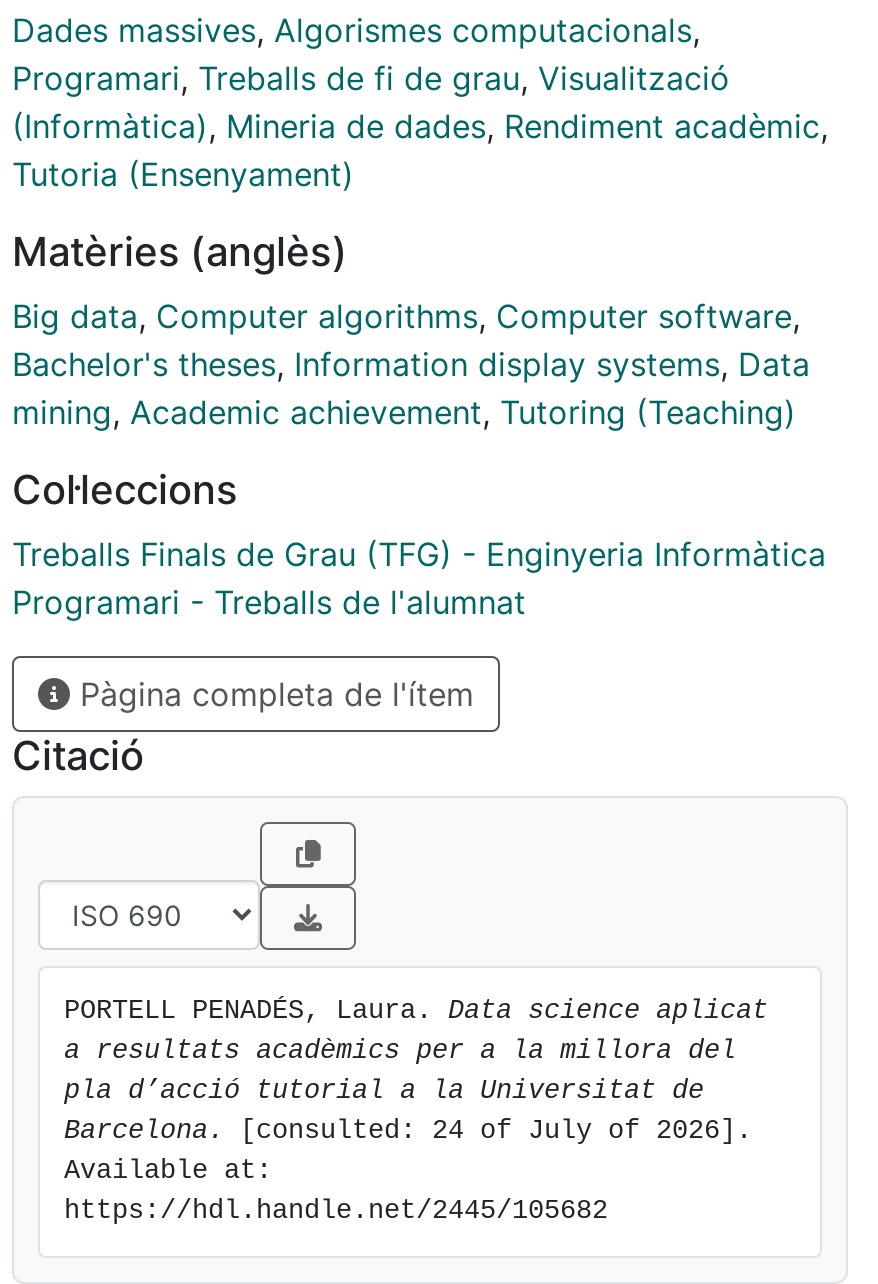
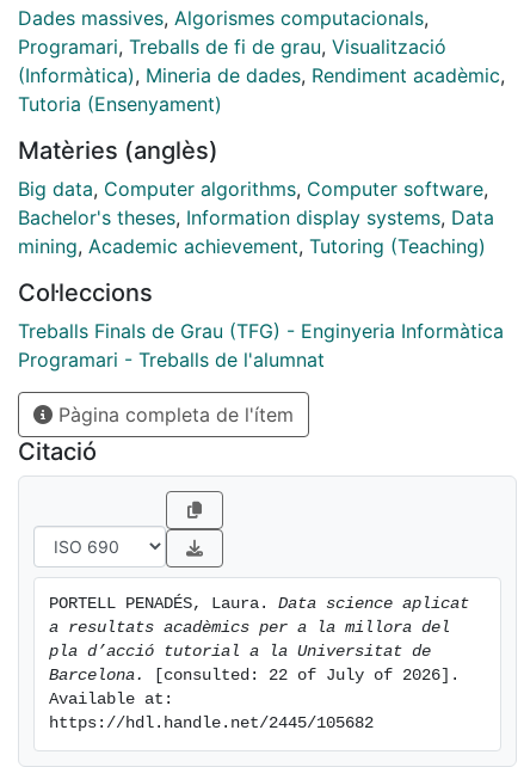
[64,1116,752,1146] Barcelona. [consulted: 24 of July of 2026]. -> [49,666,460,684] Barcelona. [consulted: 22 of July of 2026].

